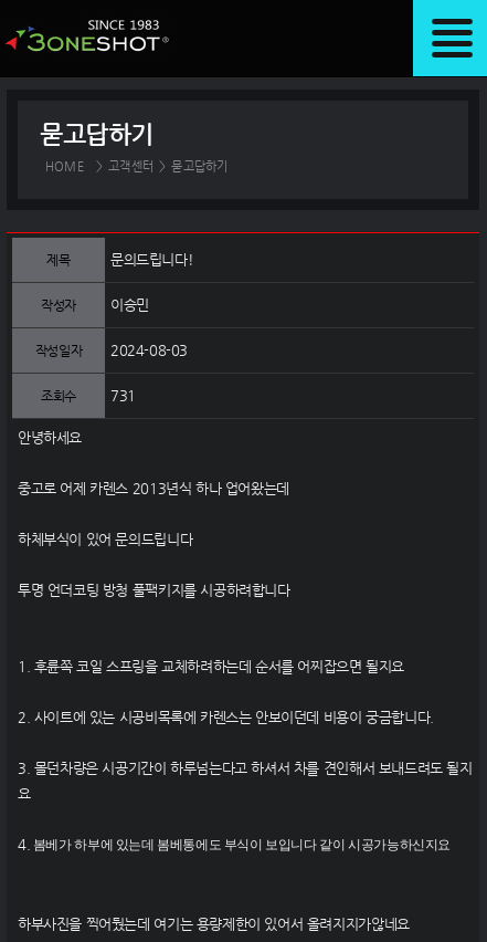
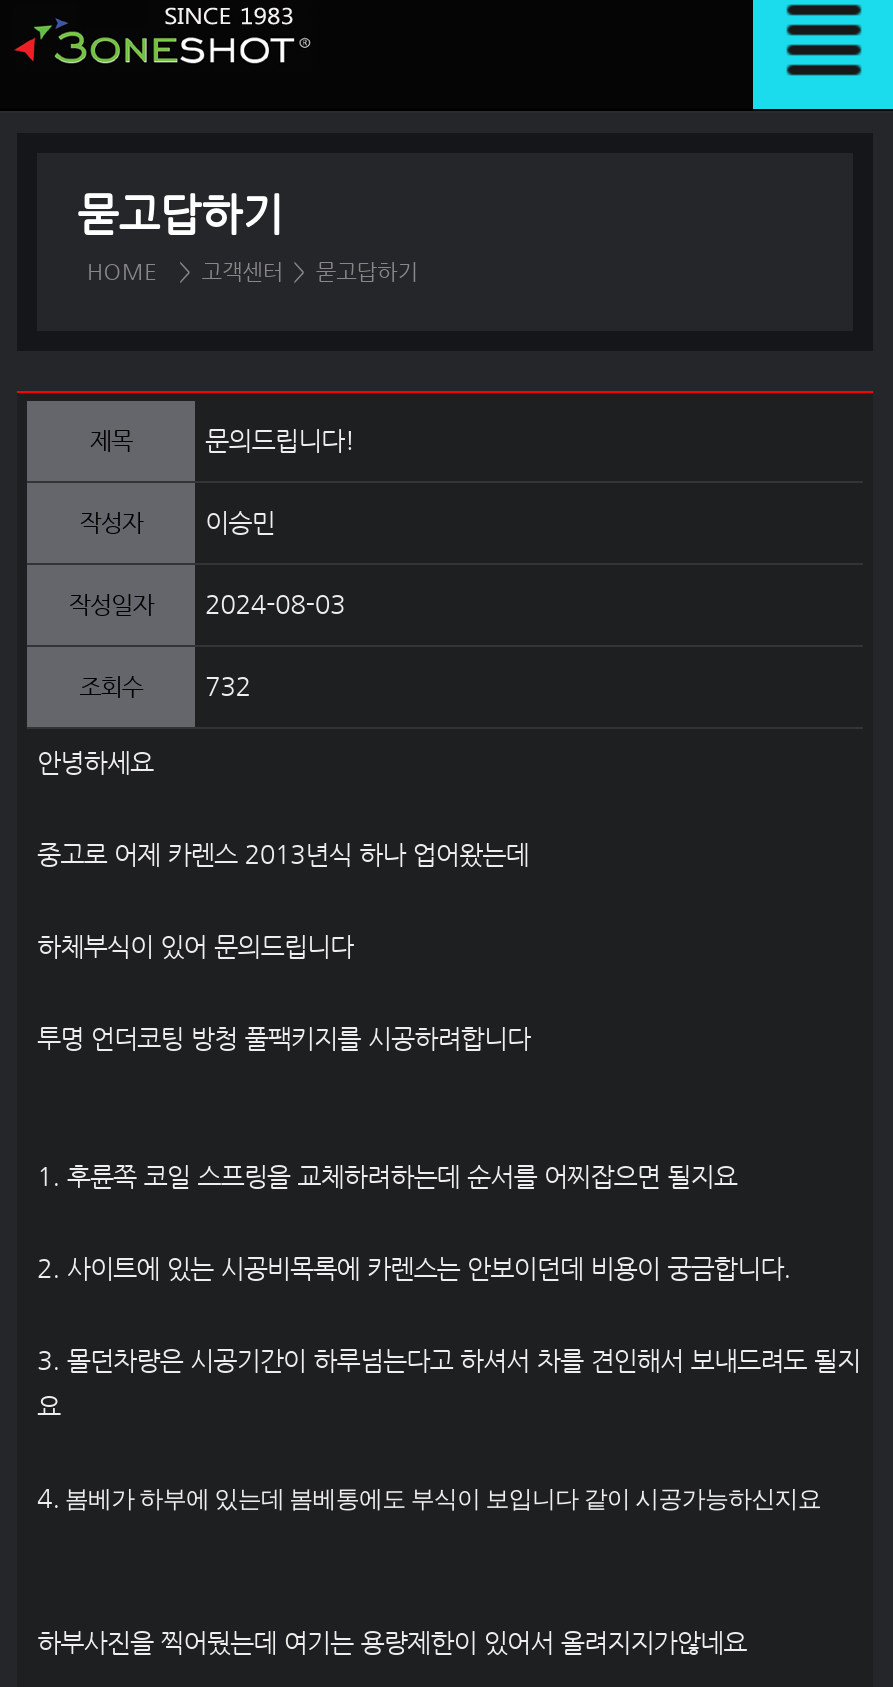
[110,387,136,404] 731 -> [205,671,251,701] 732

